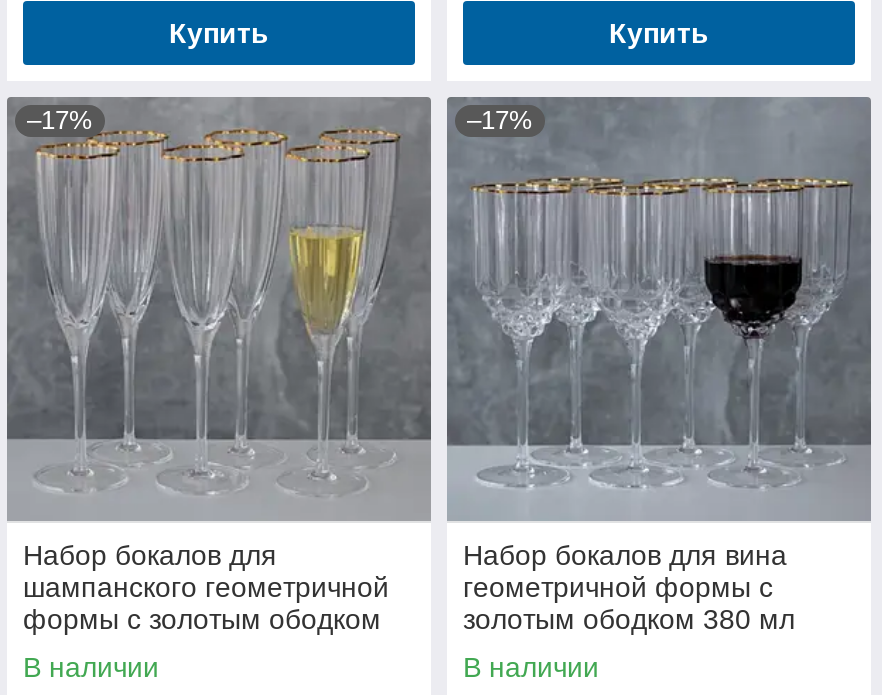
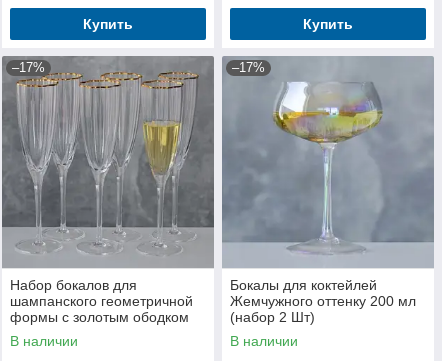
[449,99,869,636] [image] | Набор бокалов для вина | геометричной формы с | золотым ободком 380 мл -> [222,58,434,325] [image] | Бокалы для коктейлей | Жемчужного оттенку 200 мл | (набор 2 Шт)

